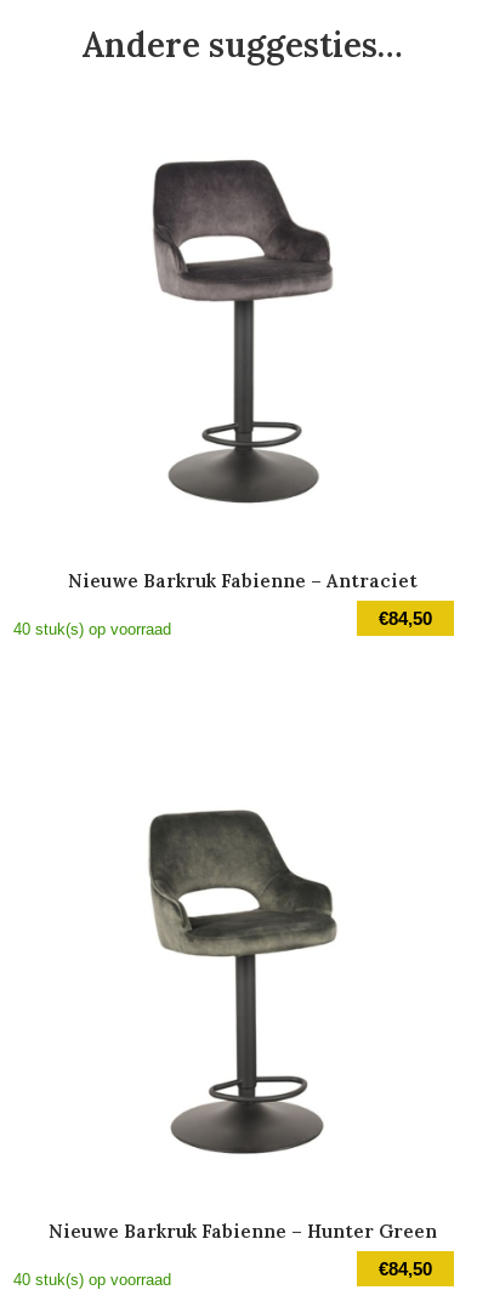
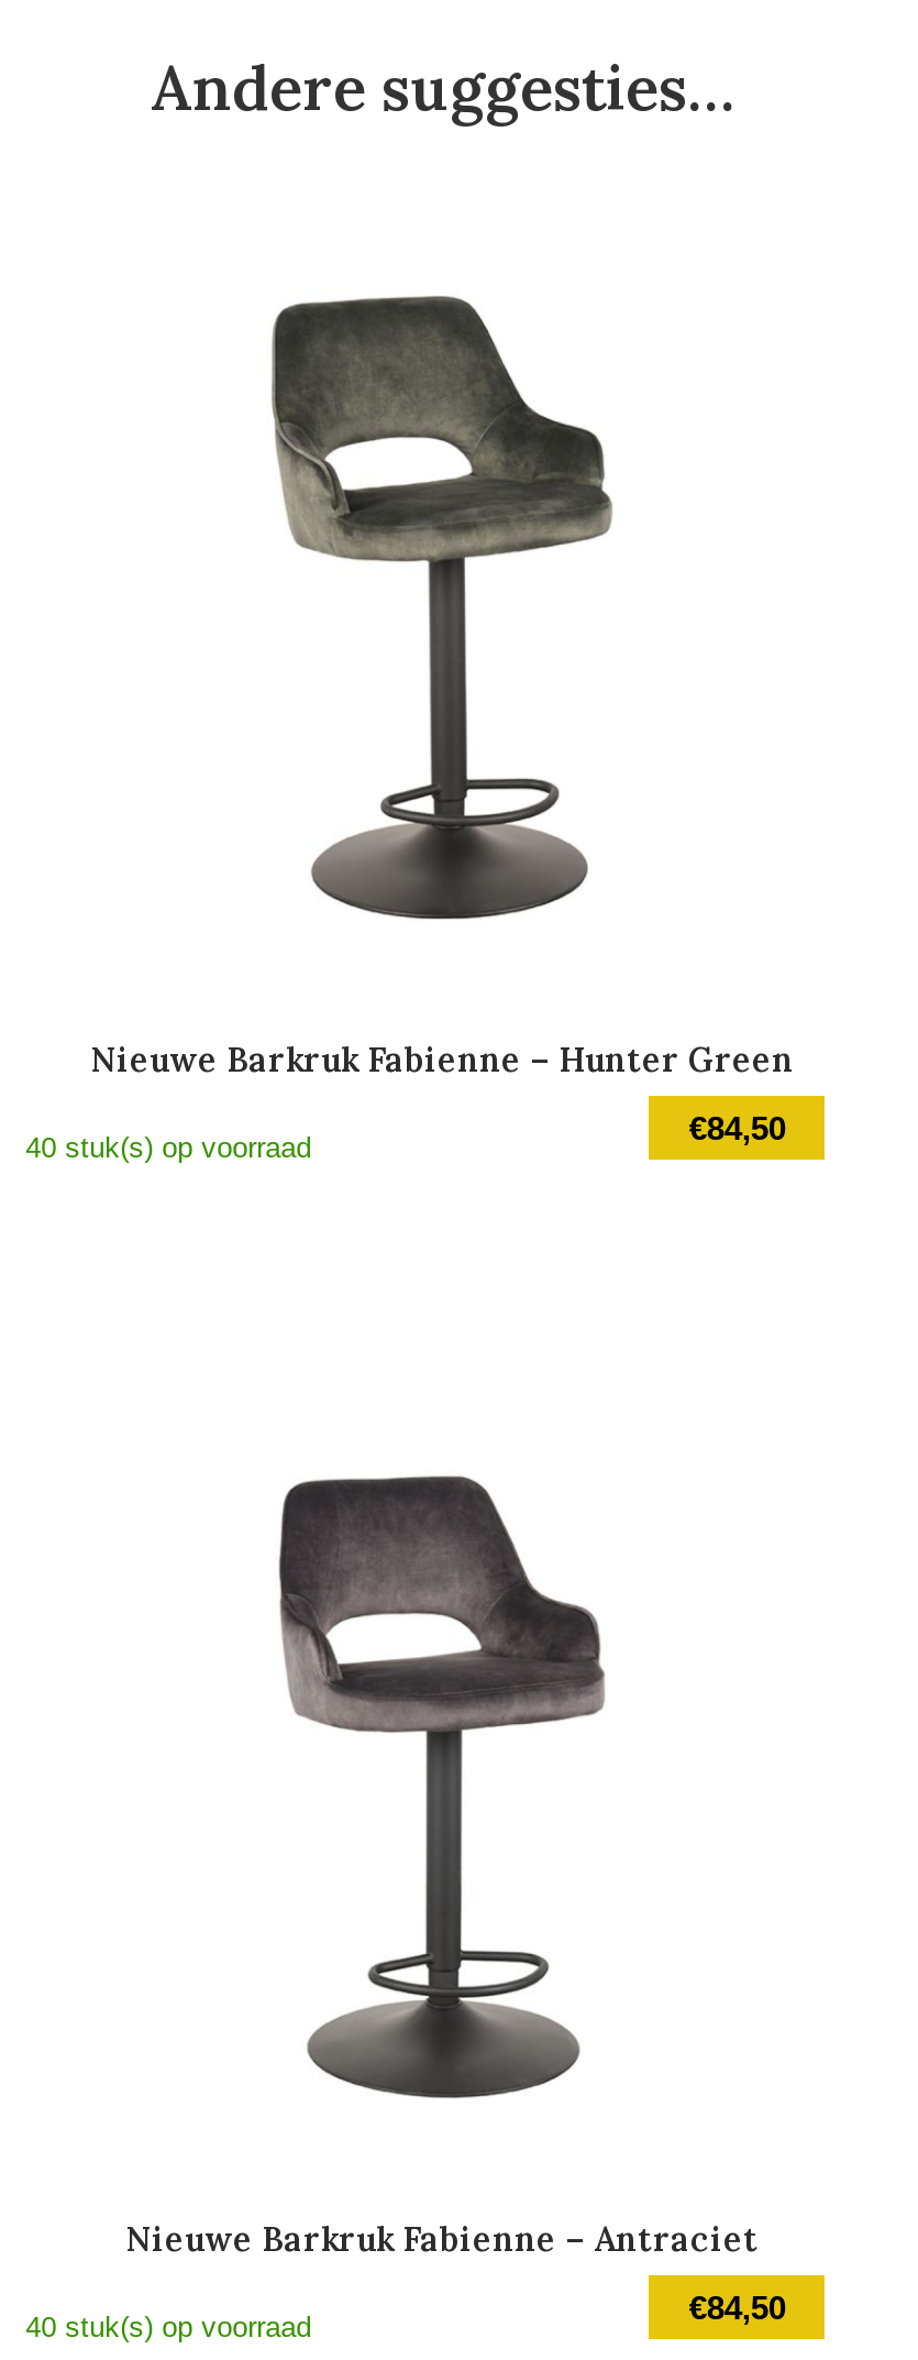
moved [149,161,336,485] -> [273,1475,611,2076]: [image]
moved [68,569,418,592] -> [125,2218,759,2260]: Nieuwe Barkruk Fabienne – Antraciet
moved [148,809,337,1142] -> [270,296,613,890]: [image]
moved [49,1219,437,1242] -> [90,1039,794,1080]: Nieuwe Barkruk Fabienne – Hunter Green

